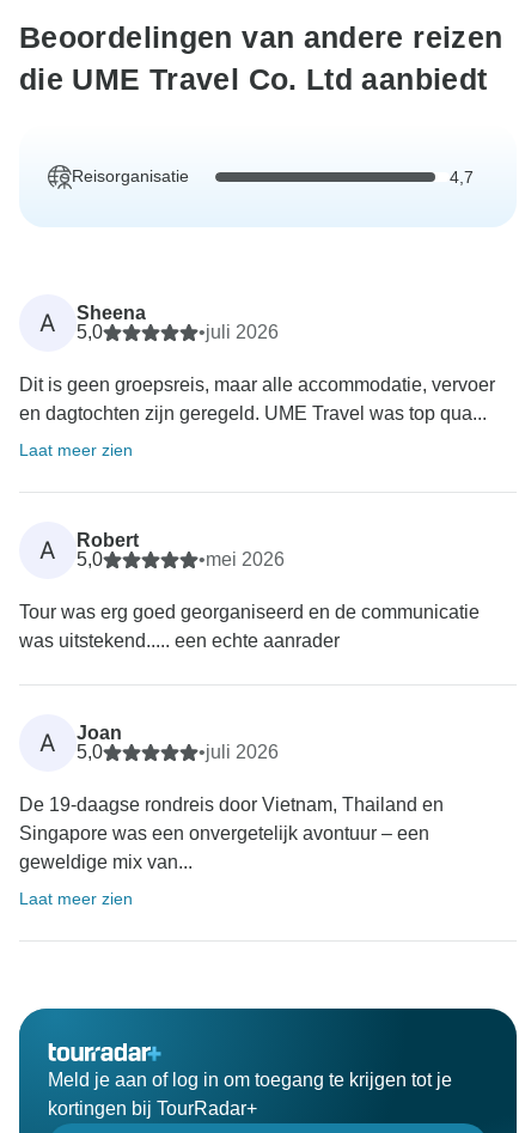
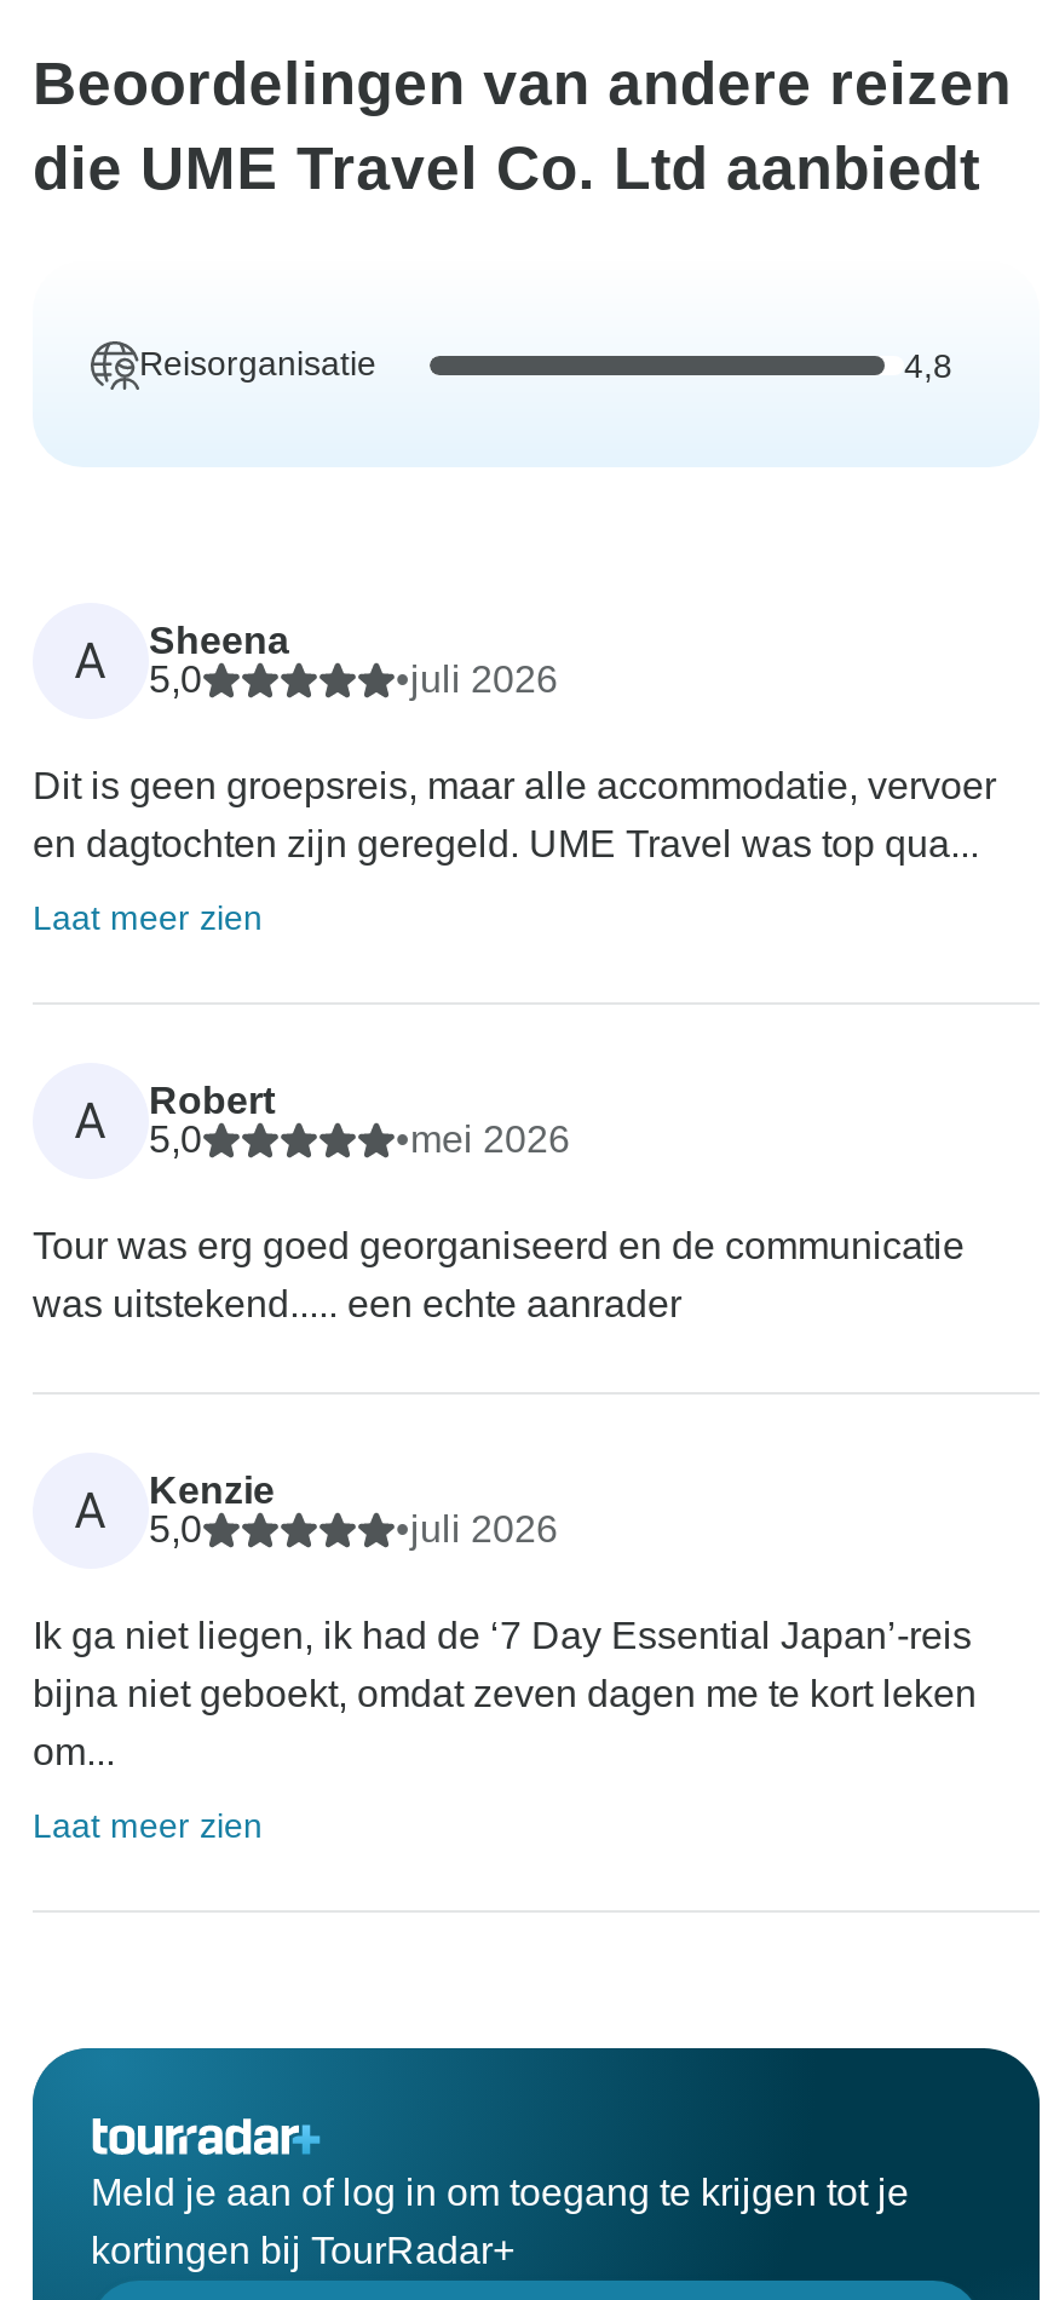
[450,167,474,186] 4,7 -> [904,345,952,384] 4,8
[77,723,122,743] Joan -> [149,1470,275,1511] Kenzie
[19,795,444,872] De 19-daagse rondreis door Vietnam, Thailand en | Singapore was een onvergetelijk avontuur – een | geweldige mix van... -> [33,1615,977,1772] Ik ga niet liegen, ik had de ‘7 Day Essential Japan’-reis | bijna niet geboekt, omdat zeven dagen me te kort leken | om...

